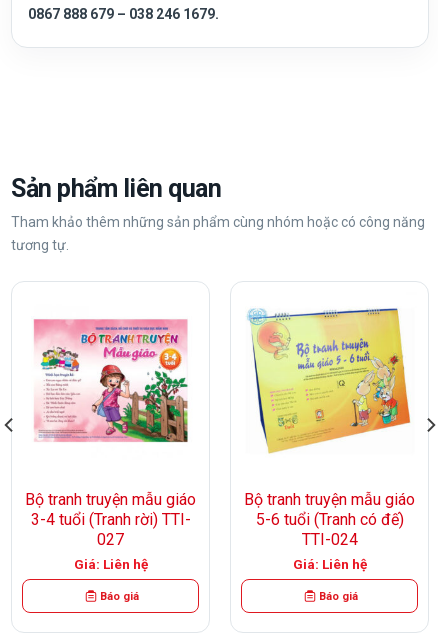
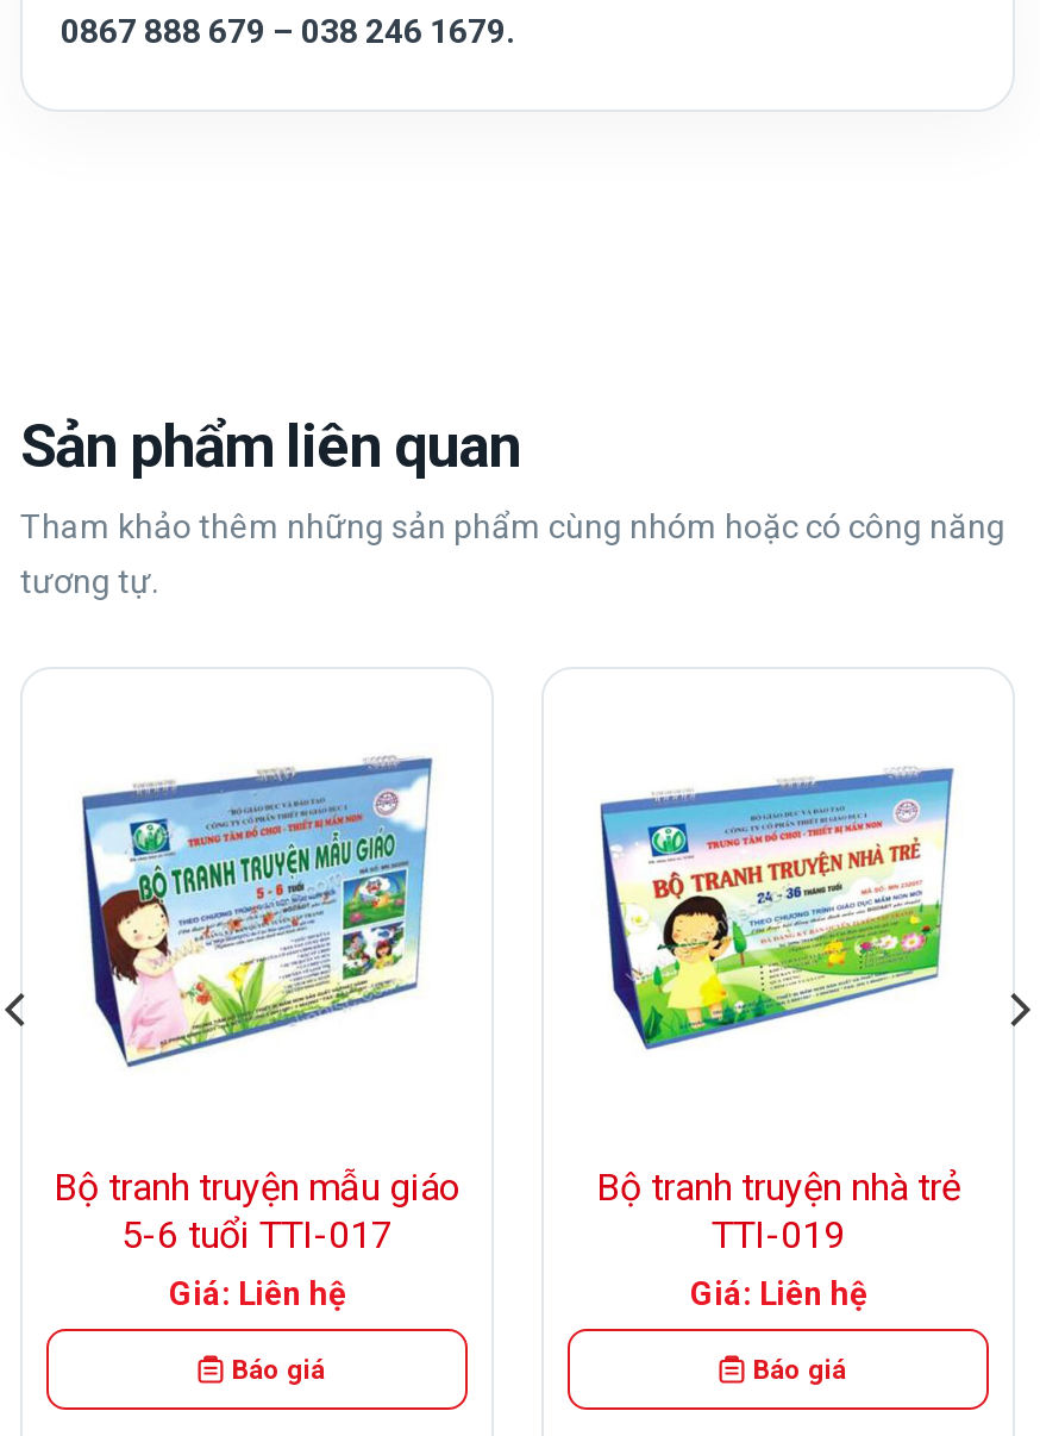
[244,307,415,549] [image] | Bộ tranh truyện mẫu giáo | 5-6 tuổi (Tranh có đế) | TTI-024 -> [582,731,970,1258] [image] | Bộ tranh truyện nhà trẻ | TTI-019
[33,318,189,449] [image] -> [75,755,441,1069] [image]
[30,510,190,549] 3-4 tuổi (Tranh rời) TTI- | 027 -> [121,1213,393,1258] 5-6 tuổi TTI-017

